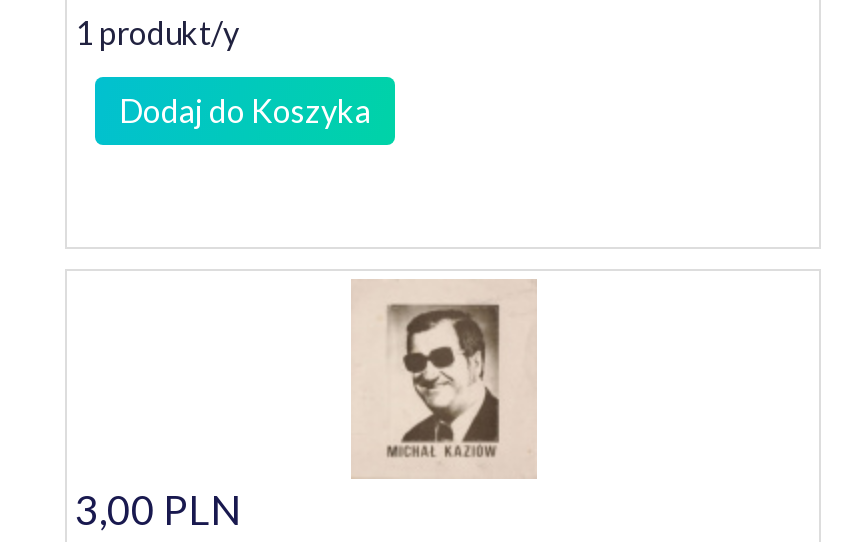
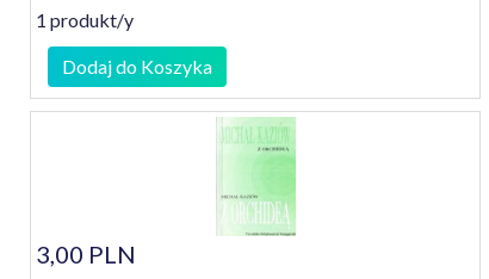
[351,279,537,479] [image] -> [202,118,310,236] [image]

